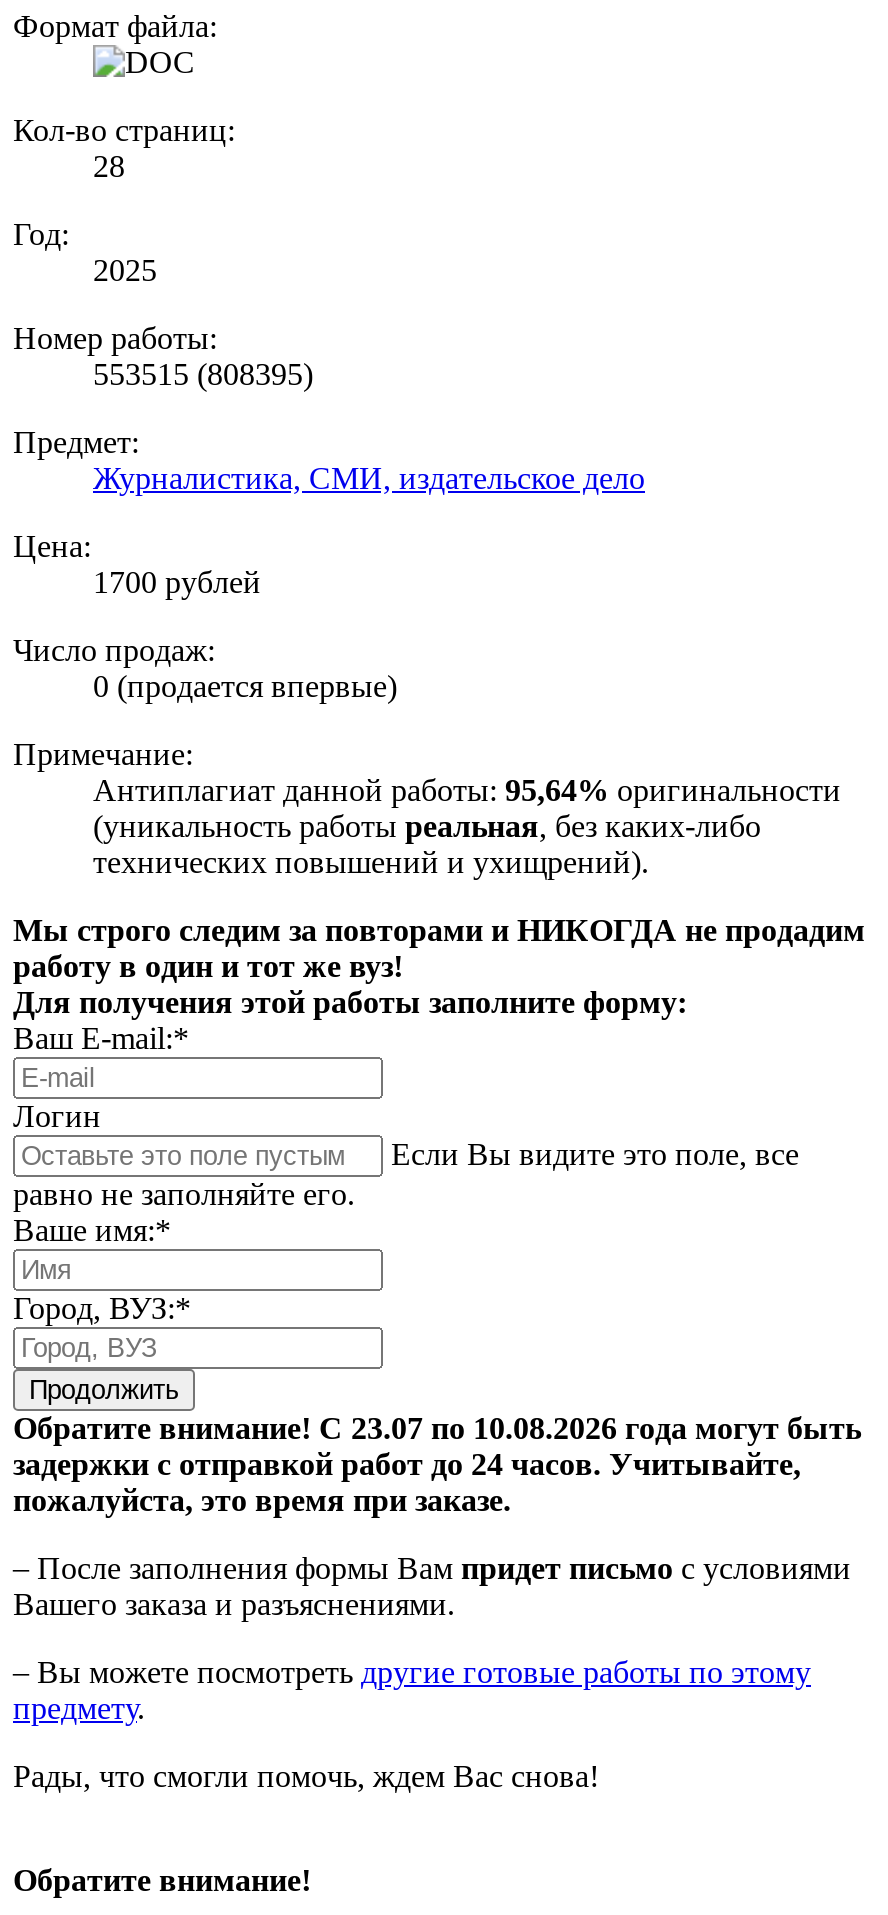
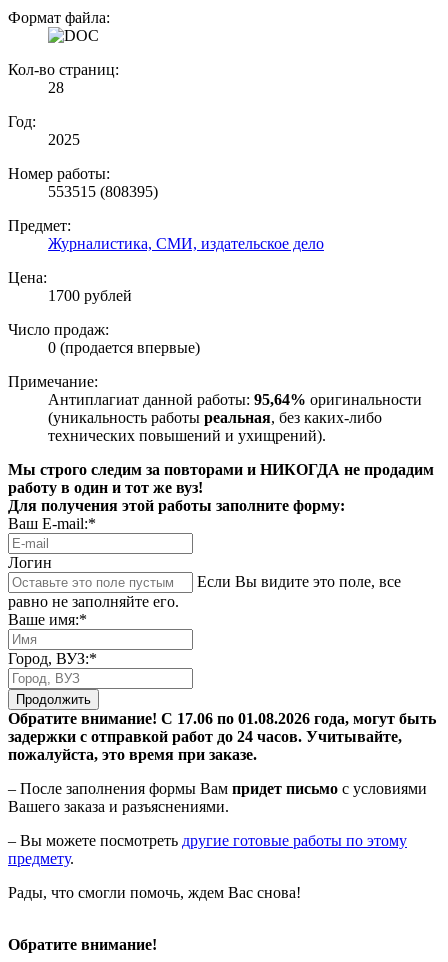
[13,1412,861,1446] Обратите внимание! С 23.07 по 10.08.2026 года могут быть -> [8,710,436,727] Обратите внимание! С 17.06 по 01.08.2026 года, могут быть

